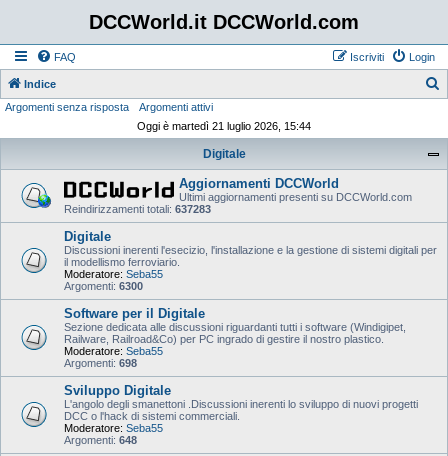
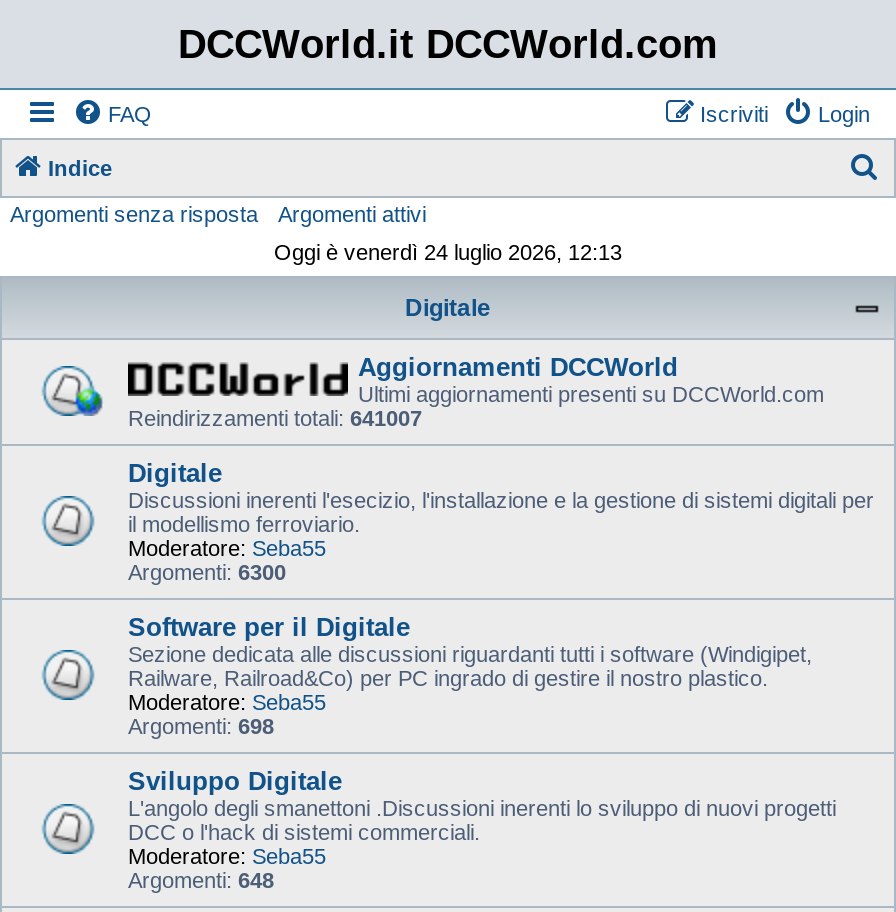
[137,120,311,132] Oggi è martedì 21 luglio 2026, 15:44 -> [274,240,622,264] Oggi è venerdì 24 luglio 2026, 12:13
[64,203,211,215] Reindirizzamenti totali: 637283 -> [128,406,422,430] Reindirizzamenti totali: 641007

